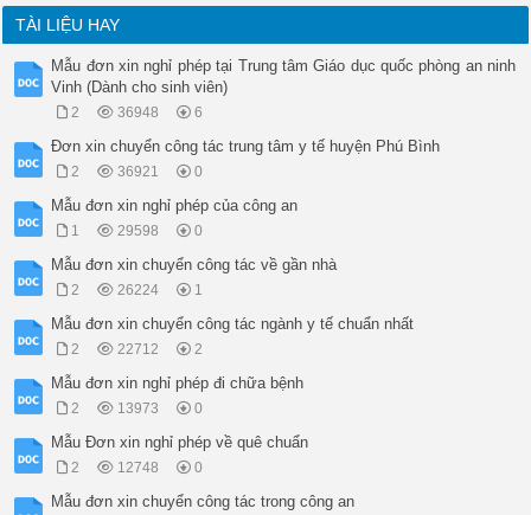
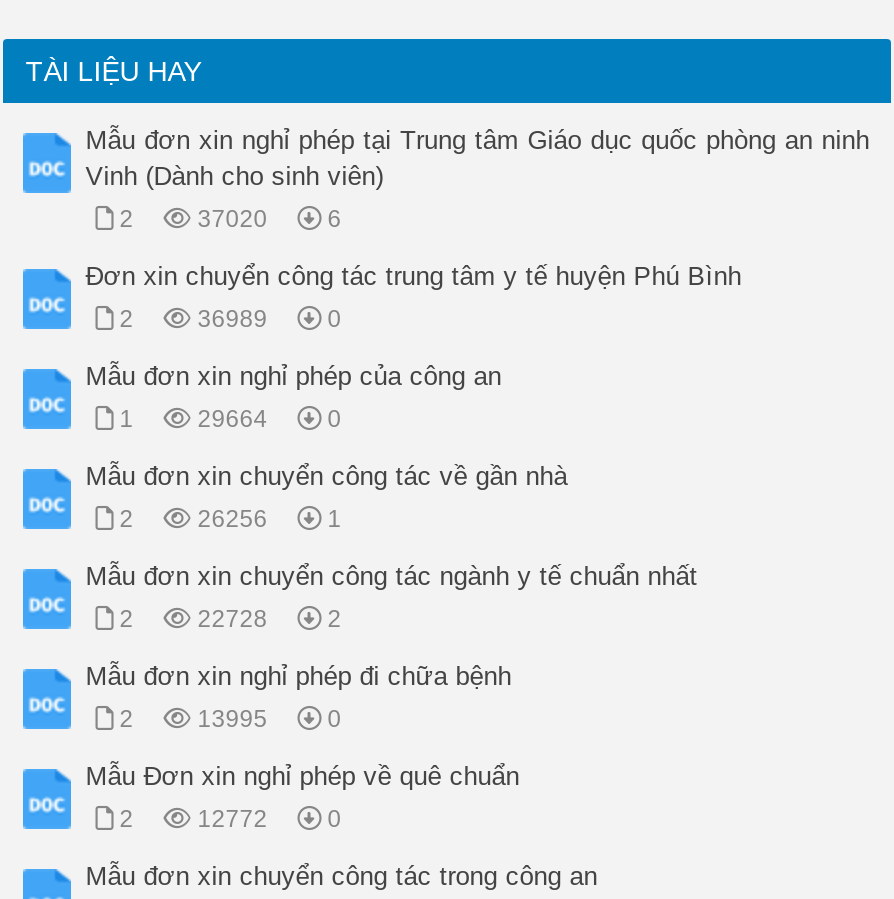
[118,104,159,121] 36948 -> [197,205,267,233] 37020
[118,163,159,180] 36921 -> [197,305,267,333] 36989
[118,223,159,239] 29598 -> [197,405,267,433] 29664
[118,282,159,298] 26224 -> [197,505,267,533] 26256
[118,341,159,358] 22712 -> [197,605,267,633] 22728
[118,400,159,417] 13973 -> [197,705,267,733] 13995
[118,459,159,476] 12748 -> [197,805,267,833] 12772

